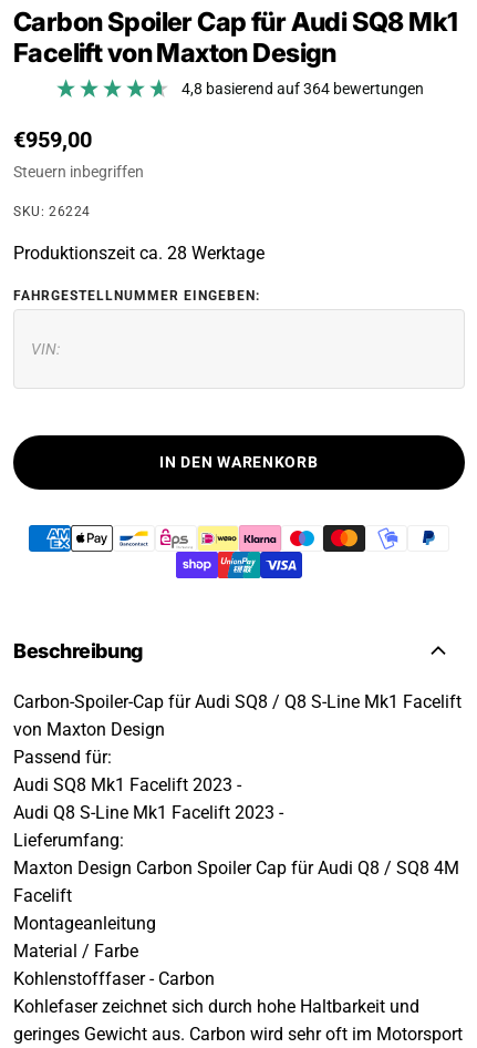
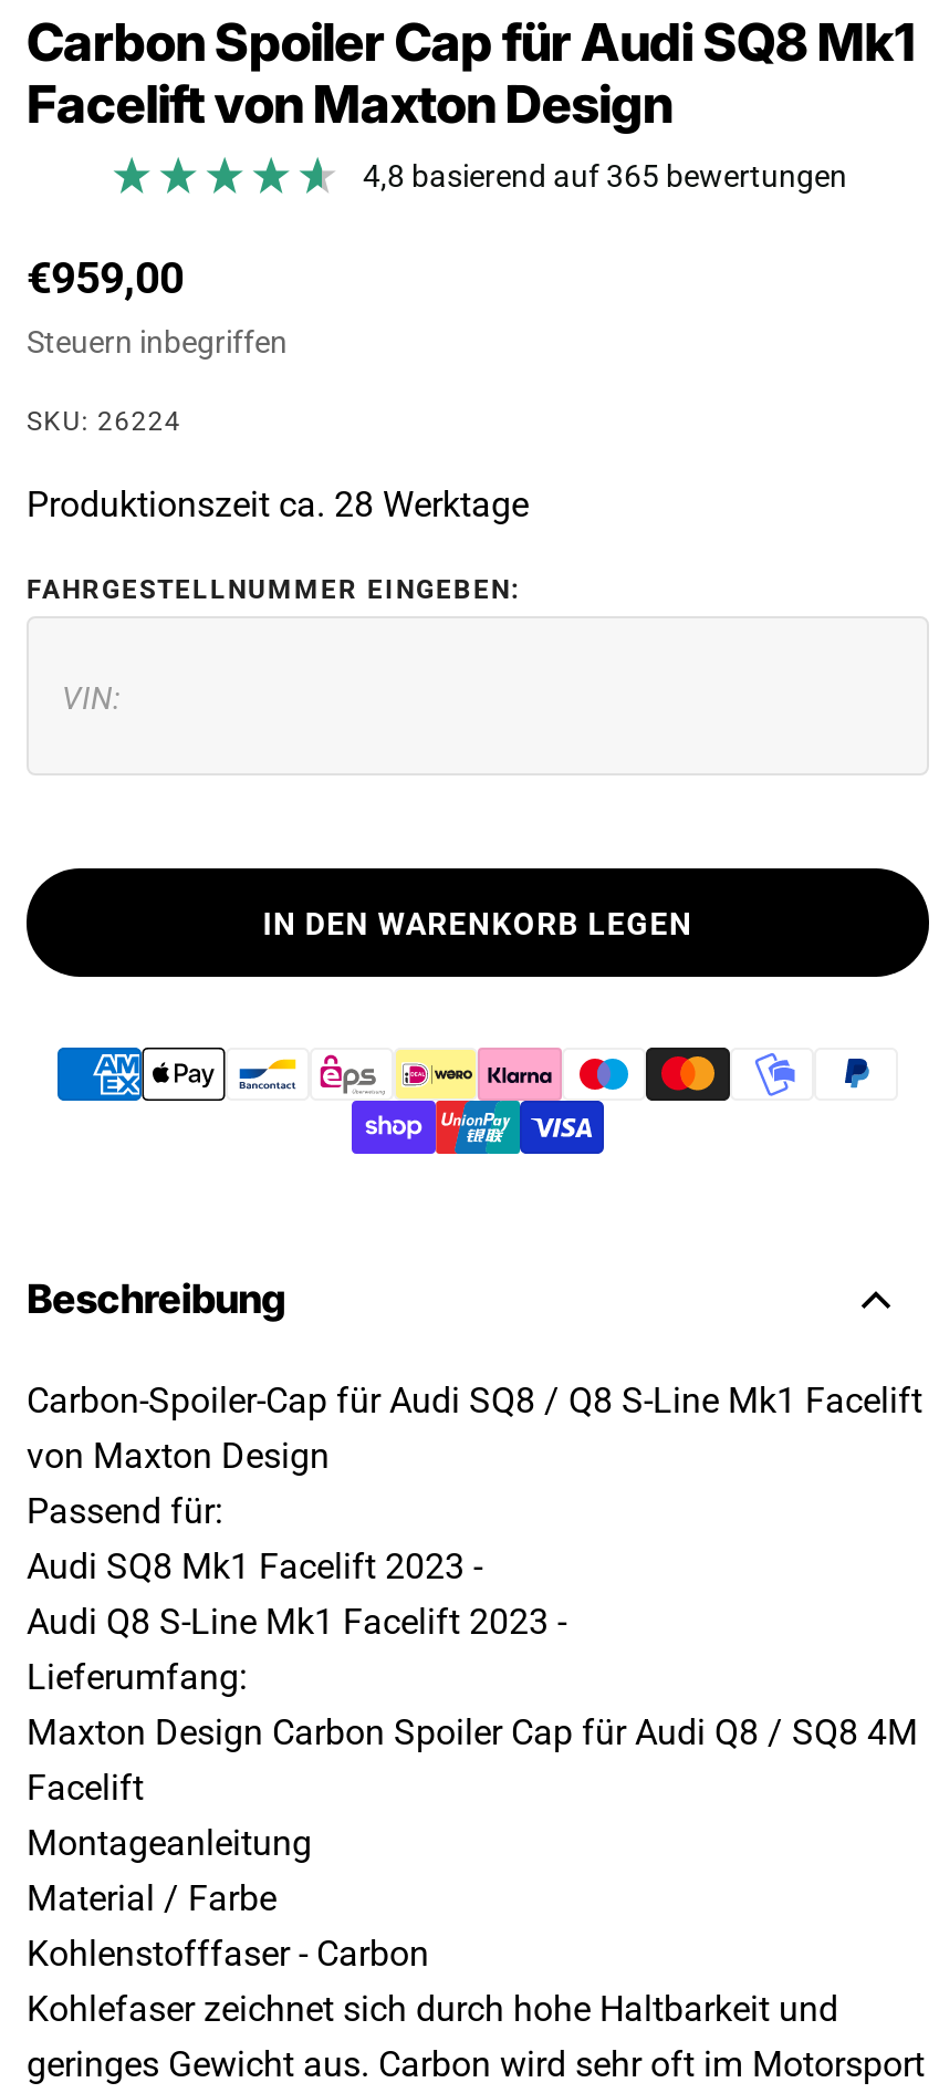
[182,79,424,97] 4,8 basierend auf 364 bewertungen -> [363,159,847,194] 4,8 basierend auf 365 bewertungen
[160,453,318,471] IN DEN WARENKORB -> [263,905,693,941] IN DEN WARENKORB LEGEN

